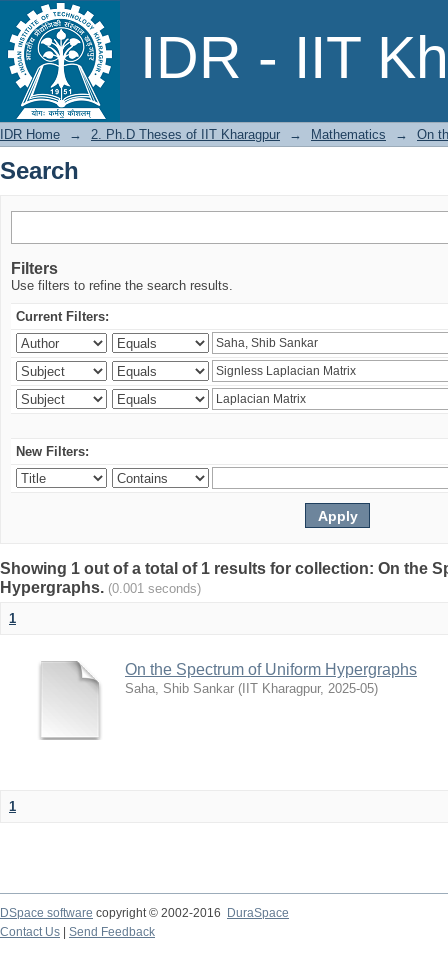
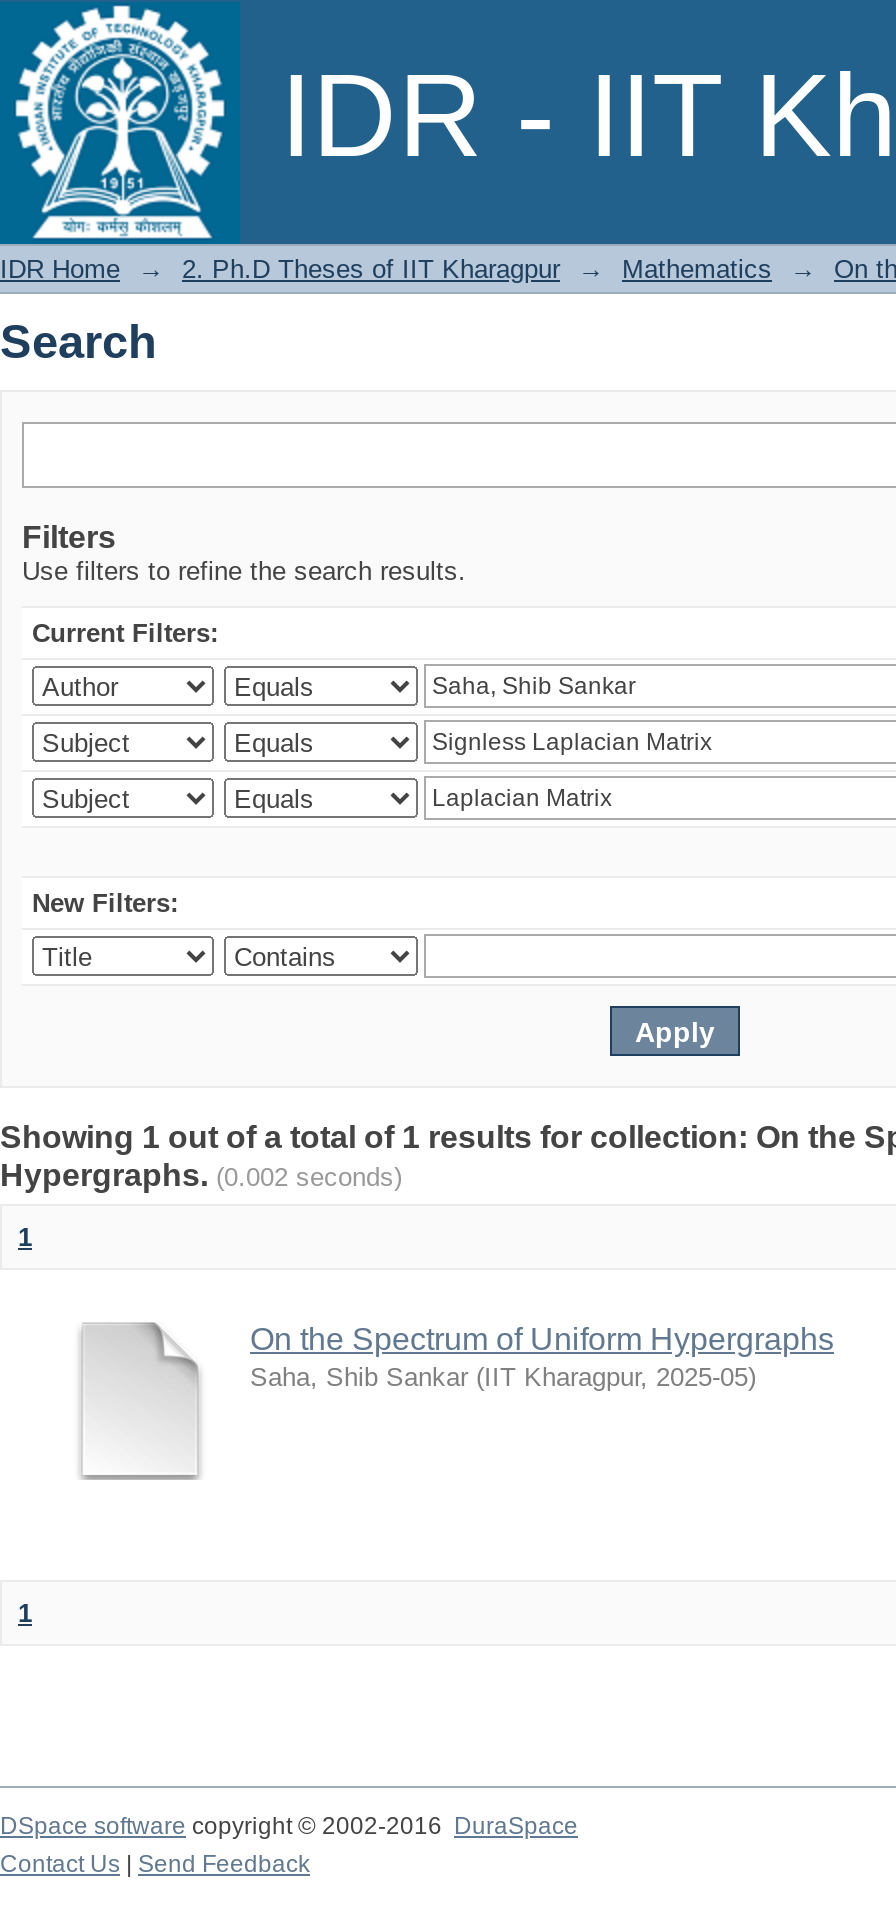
[0,579,201,596] Hypergraphs. (0.001 seconds) -> [0,1158,402,1192] Hypergraphs. (0.002 seconds)

